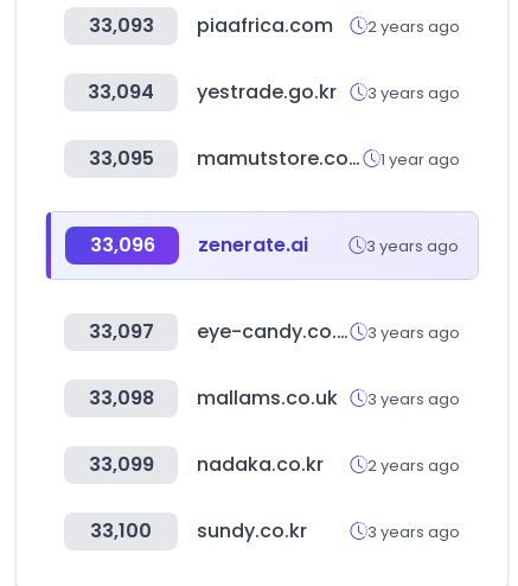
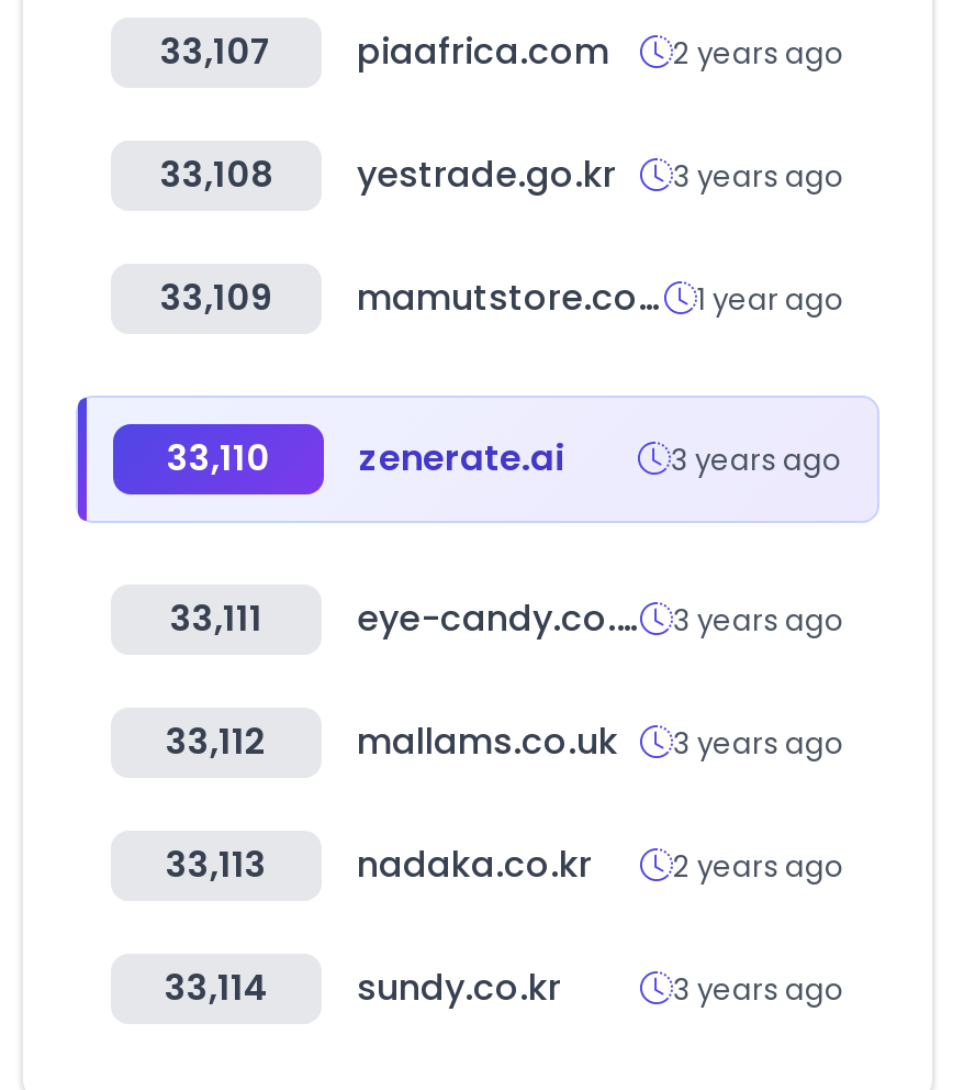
[88,12,460,39] 33,093 piaafrica.com 2 years ago -> [160,26,844,77] 33,107 piaafrica.com 2 years ago
[88,78,460,106] 33,094 yestrade.go.kr 3 years ago -> [160,149,844,200] 33,108 yestrade.go.kr 3 years ago
[88,145,154,172] 33,095 -> [160,272,272,323] 33,109
[89,231,308,259] 33,096 zenerate.ai -> [167,433,563,483] 33,110 zenerate.ai
[88,318,154,345] 33,097 -> [170,593,262,644] 33,111
[88,384,460,412] 33,098 mallams.co.uk 3 years ago -> [166,716,844,767] 33,112 mallams.co.uk 3 years ago
[88,451,460,478] 33,099 nadaka.co.kr 2 years ago -> [166,839,844,890] 33,113 nadaka.co.kr 2 years ago
[90,517,307,544] 33,100 sundy.co.kr -> [165,963,561,1013] 33,114 sundy.co.kr

